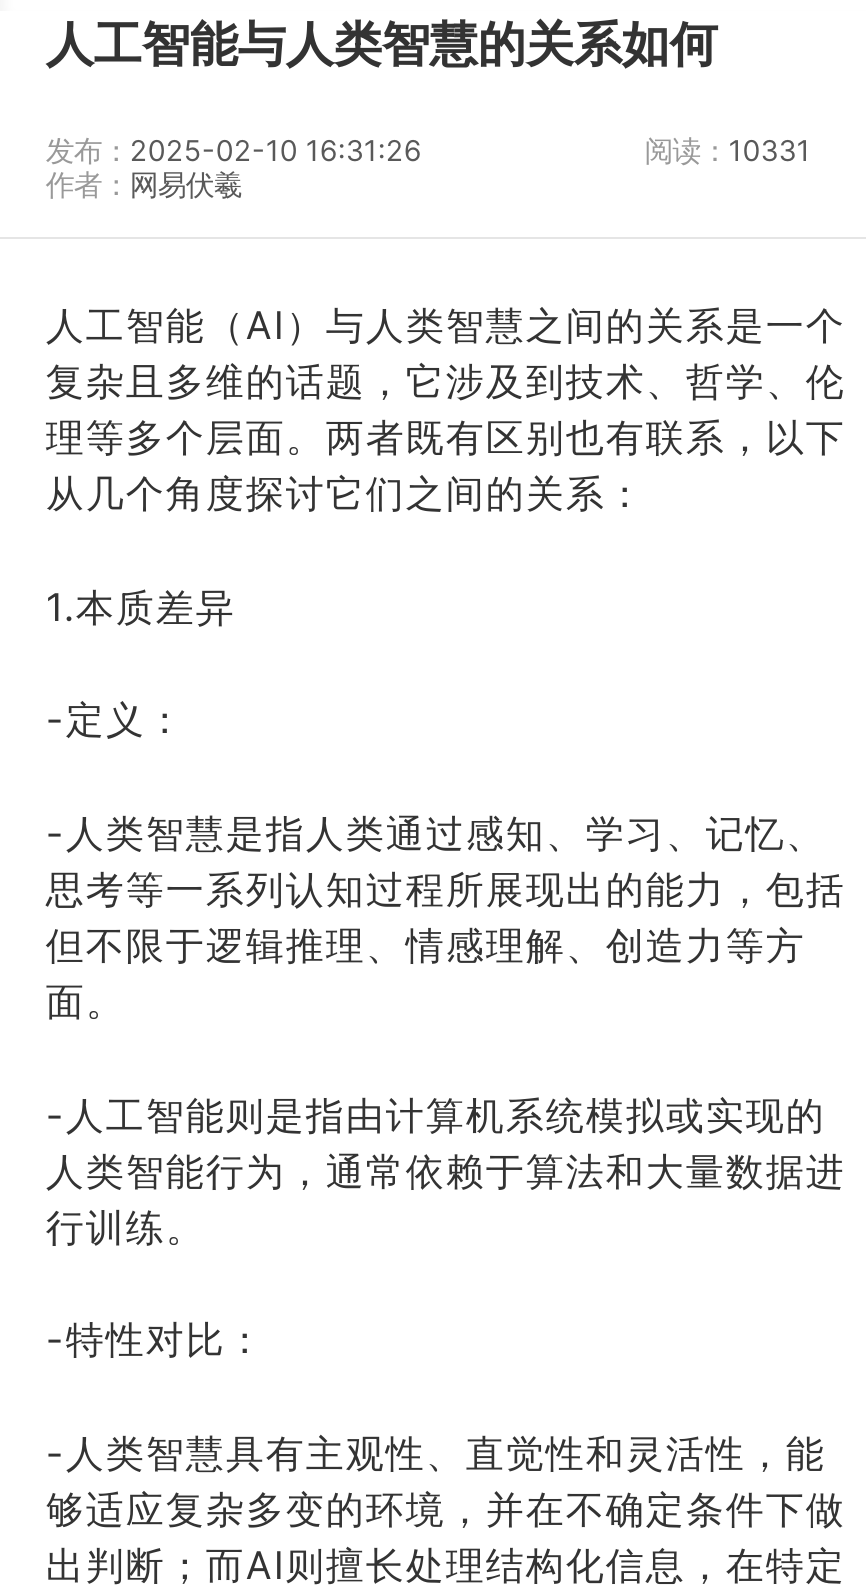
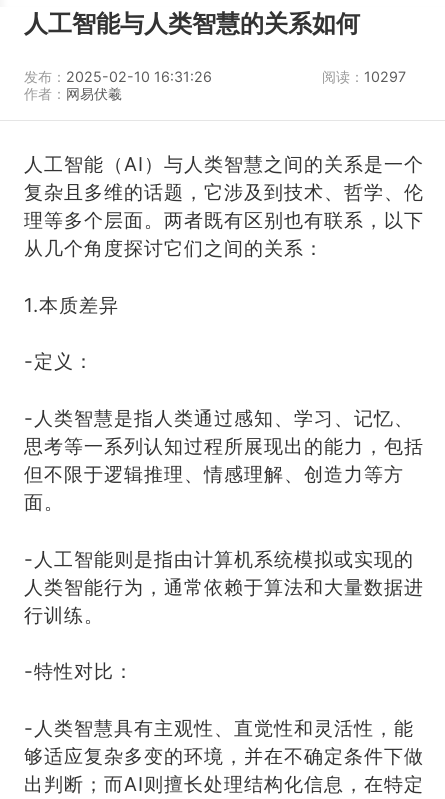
[644,134,810,168] 阅读：10331 -> [322,68,406,85] 阅读：10297

